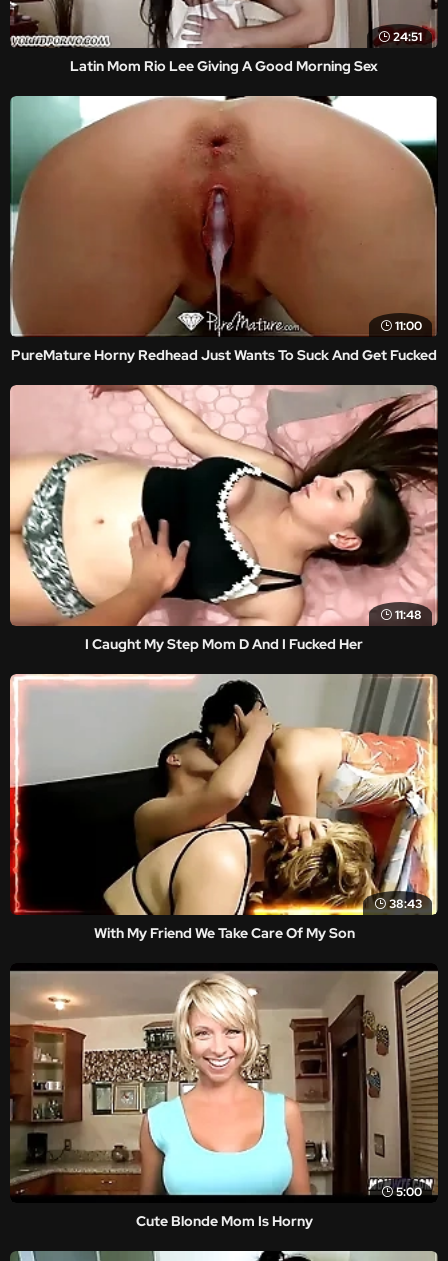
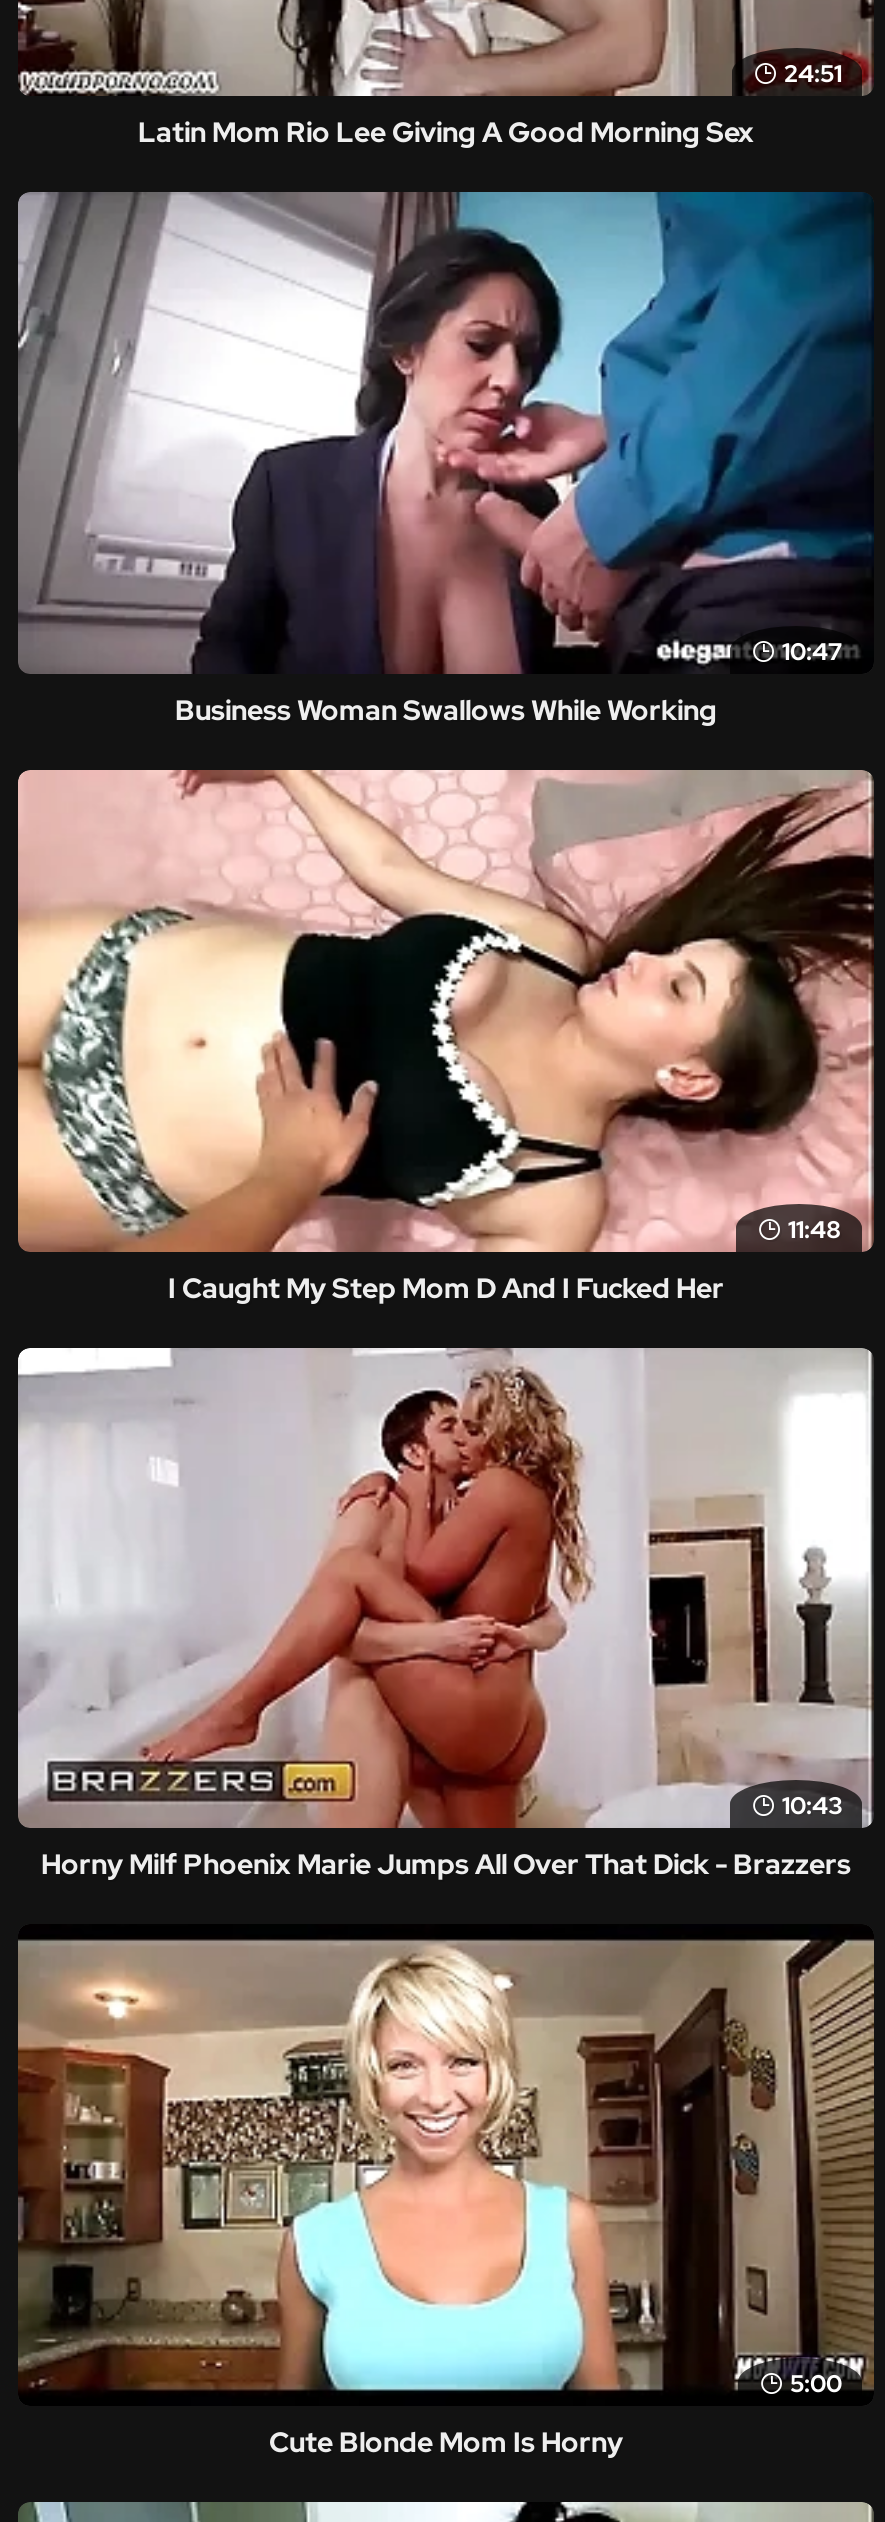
[10,95,438,337] [image] | 11:00 -> [16,190,874,676] [image] | 10:47
[11,346,437,364] PureMature Horny Redhead Just Wants To Suck And Get Fucked -> [175,692,717,728] Business Woman Swallows While Working
[9,674,438,916] [image] | 38:43 -> [16,1348,874,1830] [image] | 10:43
[93,923,354,941] With My Friend We Take Care Of My Son -> [41,1847,851,1883] Horny Milf Phoenix Marie Jumps All Over That Dick - Brazzers

